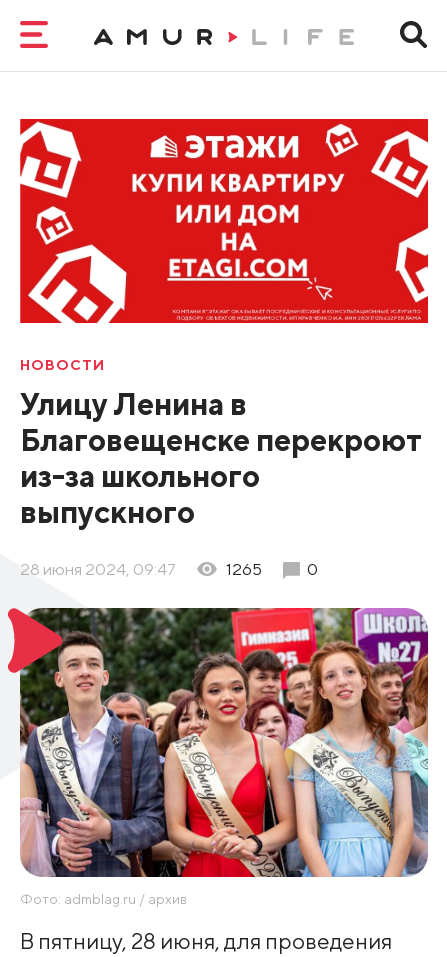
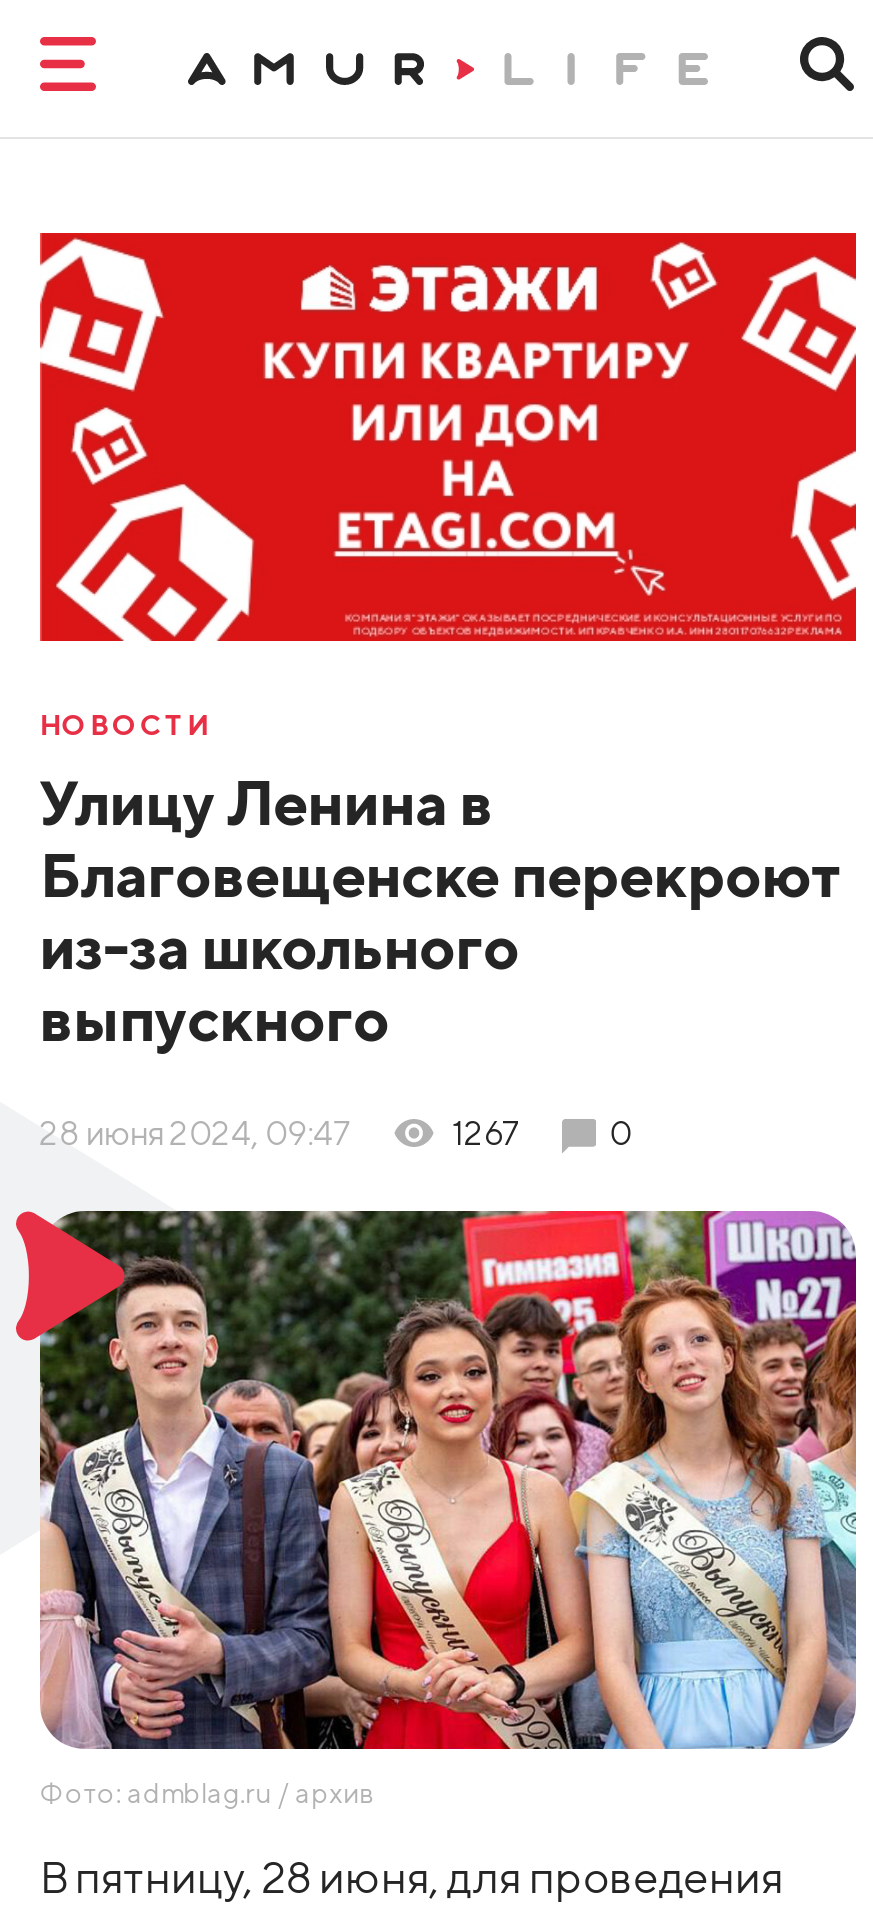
[226,559,262,579] 1265 -> [452,1113,520,1153] 1267

